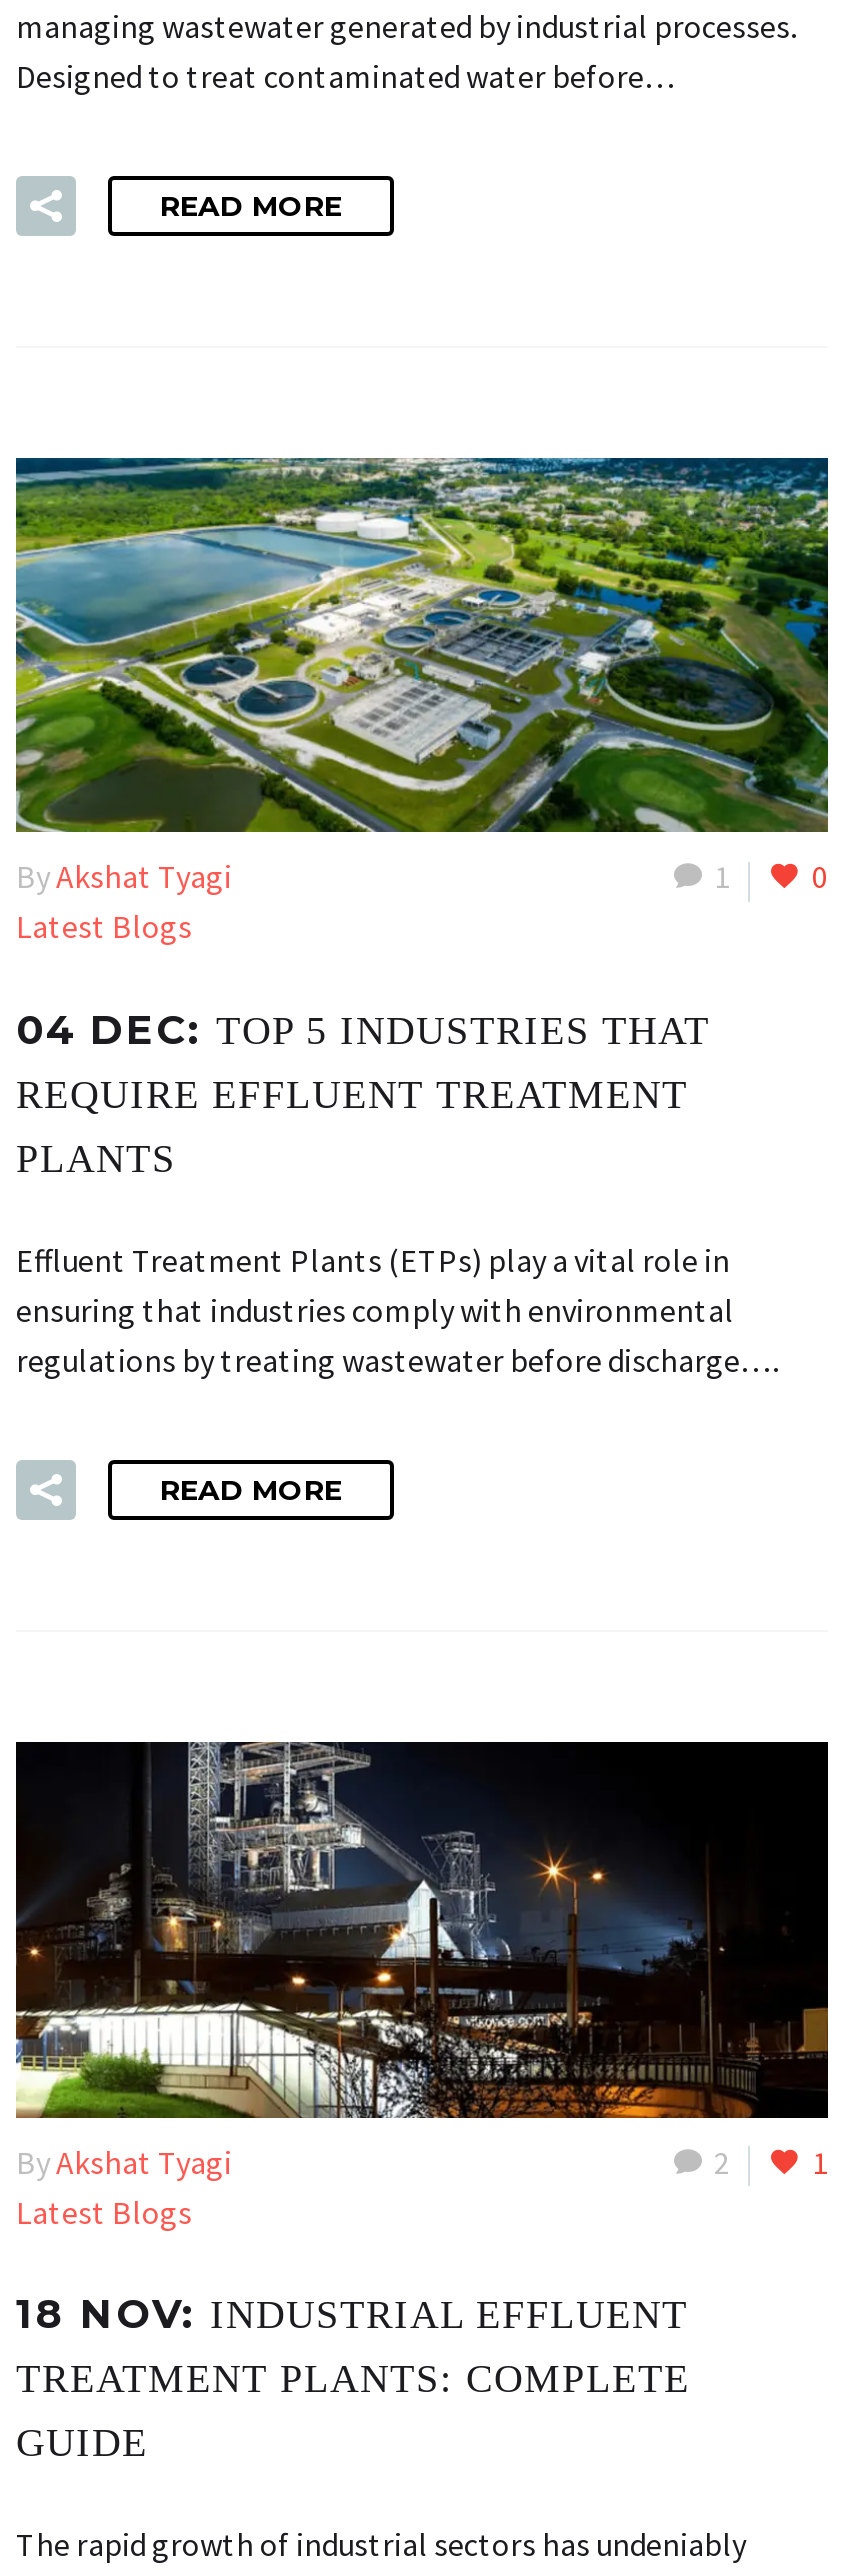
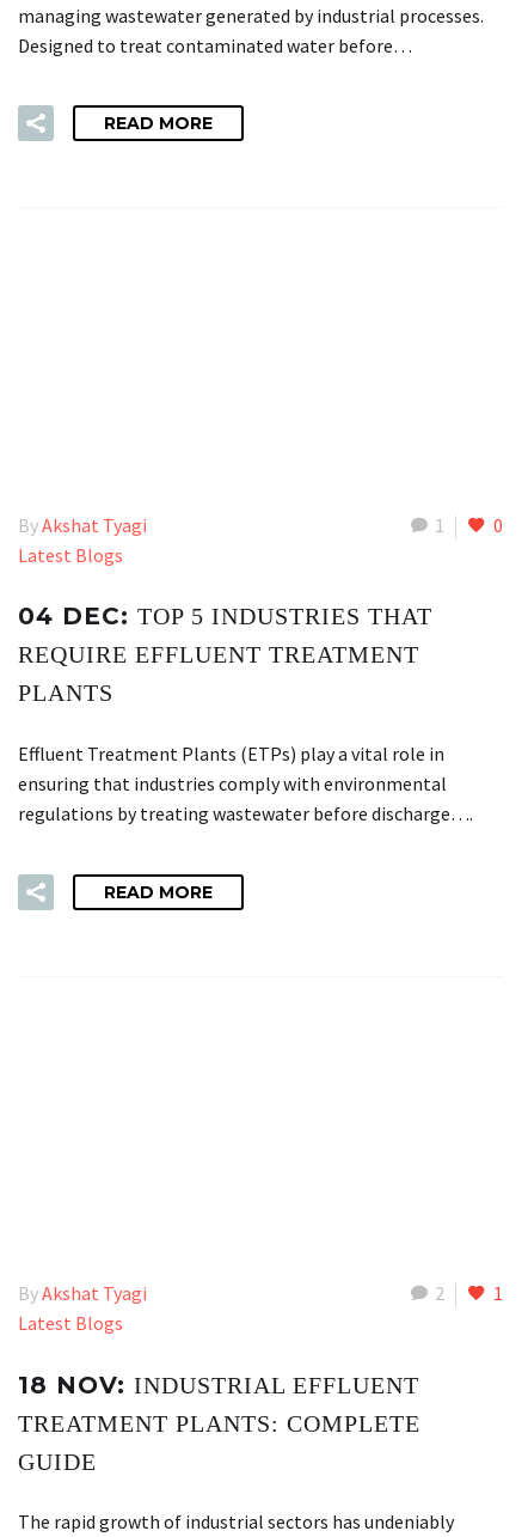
[14,456,830,834] [image] -> none
[14,1740,830,2120] [image] -> none

